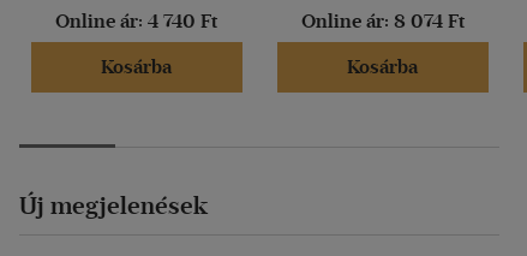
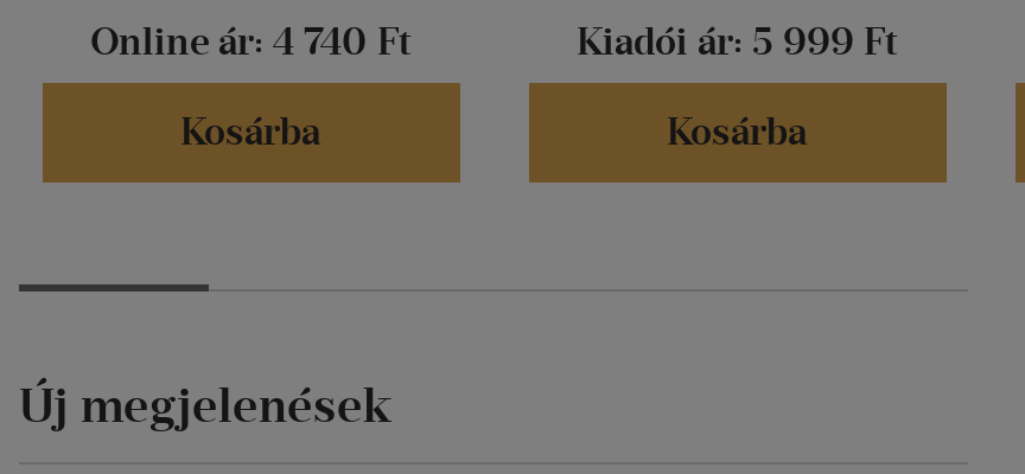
[301,10,464,33] Online ár: 8 074 Ft -> [577,20,897,65] Kiadói ár: 5 999 Ft

